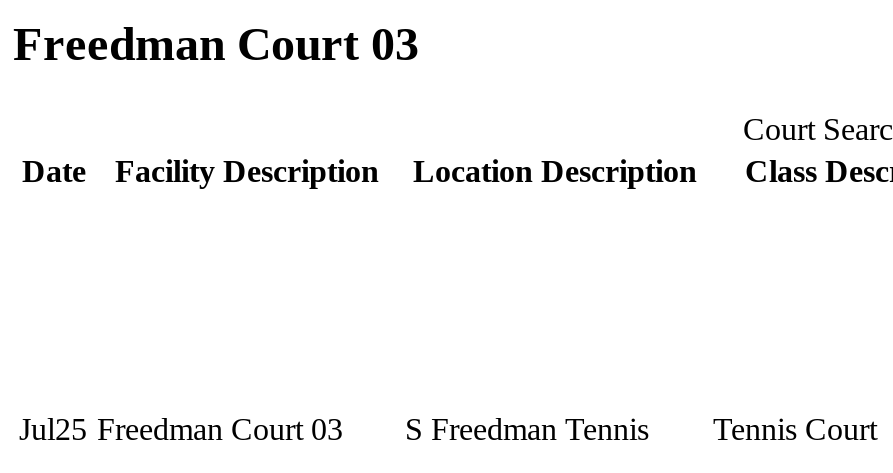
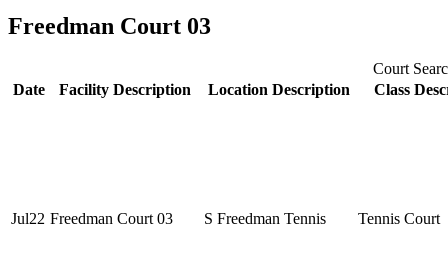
[19,412,343,446] Jul25 Freedman Court 03 -> [11,210,173,227] Jul22 Freedman Court 03

